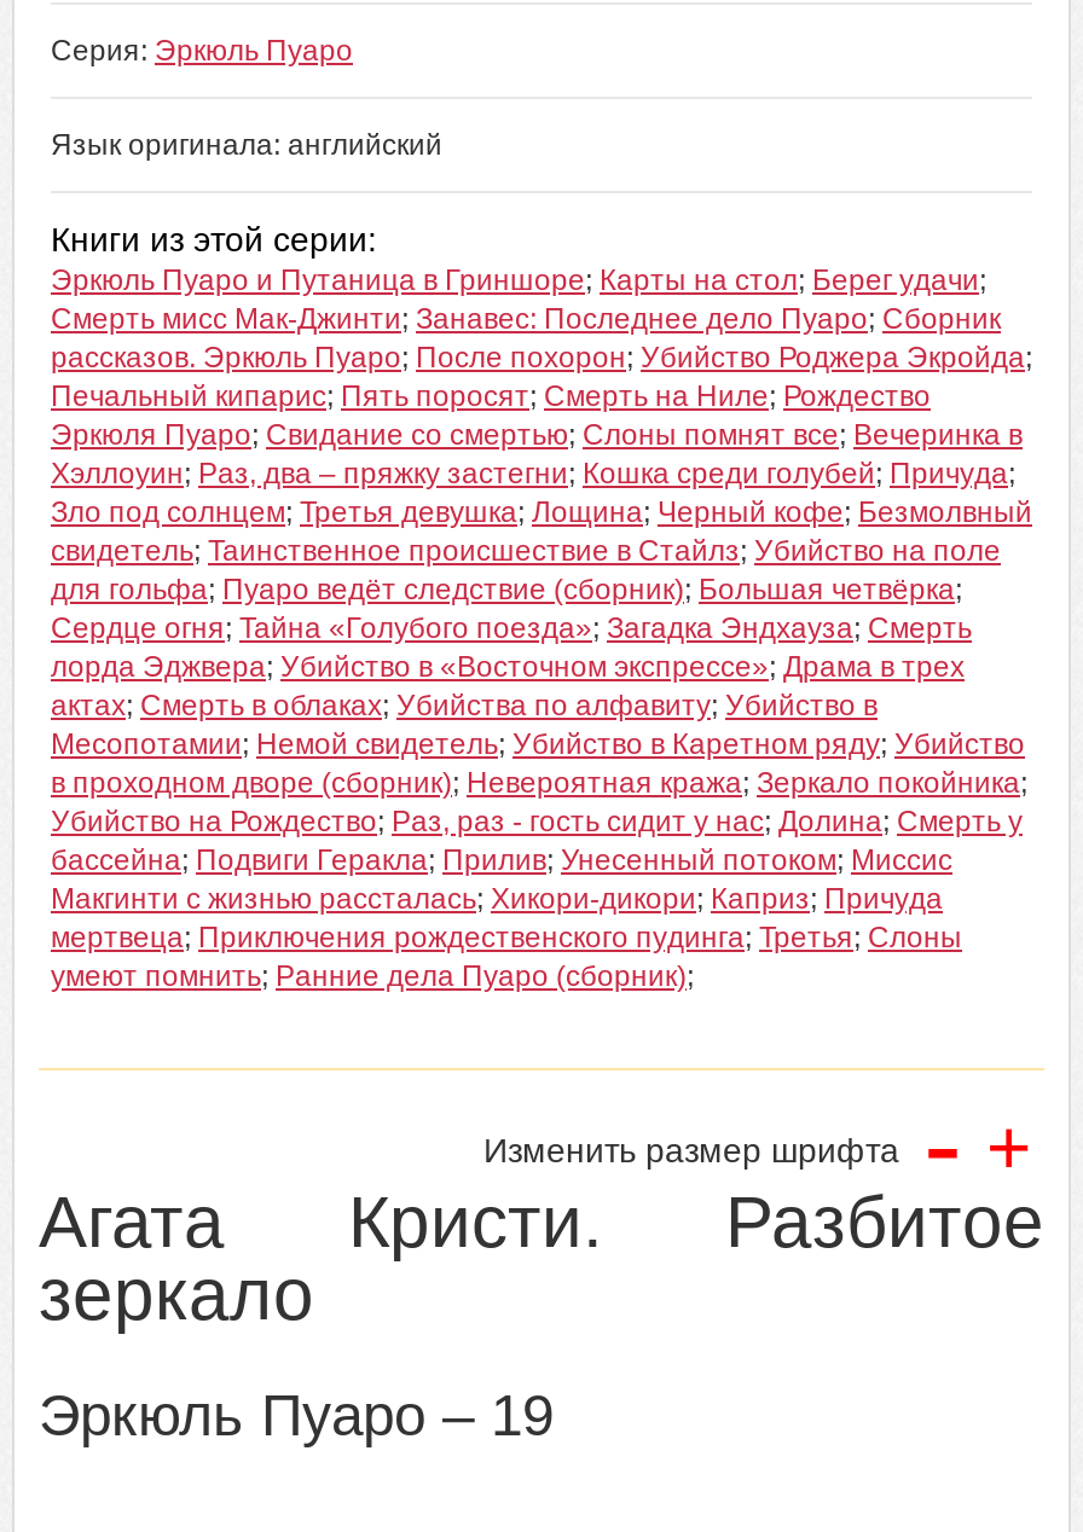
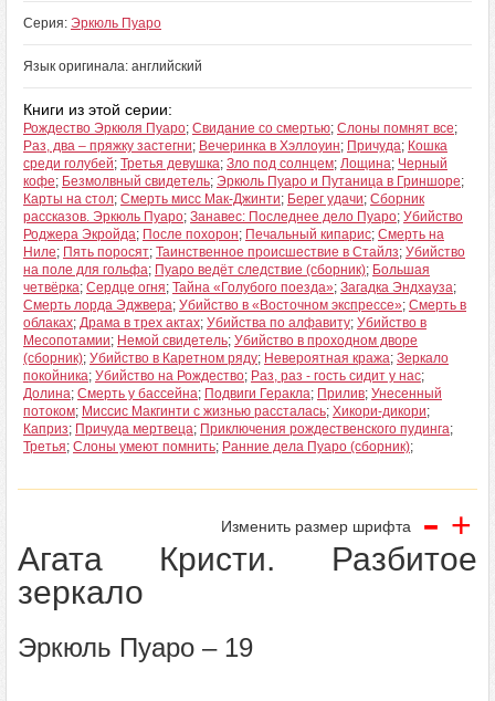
[51,263,1032,993] Эркюль Пуаро и Путаница в Гриншоре; Карты на стол; Берег удачи; | Смерть мисс Мак-Джинти; Занавес: Последнее дело Пуаро; Сборник | рассказов. Эркюль Пуаро; После похорон; Убийство Роджера Экройда; | Печальный кипарис; Пять поросят; Смерть на Ниле; Рождество | Эркюля Пуаро; Свидание со смертью; Слоны помнят все; Вечеринка в | Хэллоуин; Раз, два – пряжку застегни; Кошка среди голубей; Причуда; | Зло под солнцем; Третья девушка; Лощина; Черный кофе; Безмолвный | свидетель; Таинственное происшествие в Стайлз; Убийство на поле | для гольфа; Пуаро ведёт следствие (сборник); Большая четвёрка; | Сердце огня; Тайна «Голубого поезда»; Загадка Эндхауза; Смерть | лорда Эджвера; Убийство в «Восточном экспрессе»; Драма в трех | актах; Смерть в облаках; Убийства по алфавиту; Убийство в | Месопотамии; Немой свидетель; Убийство в Каретном ряду; Убийство | в проходном дворе (сборник); Невероятная кража; Зеркало покойника; | Убийство на Рождество; Раз, раз - гость сидит у нас; Долина; Смерть у | бассейна; Подвиги Геракла; Прилив; Унесенный потоком; Миссис | Макгинти с жизнью рассталась; Хикори-дикори; Каприз; Причуда | мертвеца; Приключения рождественского пудинга; Третья; Слоны | умеют помнить; Ранние дела Пуаро (сборник); -> [23,121,466,454] Рождество Эркюля Пуаро; Свидание со смертью; Слоны помнят все; | Раз, два – пряжку застегни; Вечеринка в Хэллоуин; Причуда; Кошка | среди голубей; Третья девушка; Зло под солнцем; Лощина; Черный | кофе; Безмолвный свидетель; Эркюль Пуаро и Путаница в Гриншоре; | Карты на стол; Смерть мисс Мак-Джинти; Берег удачи; Сборник | рассказов. Эркюль Пуаро; Занавес: Последнее дело Пуаро; Убийство | Роджера Экройда; После похорон; Печальный кипарис; Смерть на | Ниле; Пять поросят; Таинственное происшествие в Стайлз; Убийство | на поле для гольфа; Пуаро ведёт следствие (сборник); Большая | четвёрка; Сердце огня; Тайна «Голубого поезда»; Загадка Эндхауза; | Смерть лорда Эджвера; Убийство в «Восточном экспрессе»; Смерть в | облаках; Драма в трех актах; Убийства по алфавиту; Убийство в | Месопотамии; Немой свидетель; Убийство в проходном дворе | (сборник); Убийство в Каретном ряду; Невероятная кража; Зеркало | покойника; Убийство на Рождество; Раз, раз - гость сидит у нас; | Долина; Смерть у бассейна; Подвиги Геракла; Прилив; Унесенный | потоком; Миссис Макгинти с жизнью рассталась; Хикори-дикори; | Каприз; Причуда мертвеца; Приключения рождественского пудинга; | Третья; Слоны умеют помнить; Ранние дела Пуаро (сборник);

